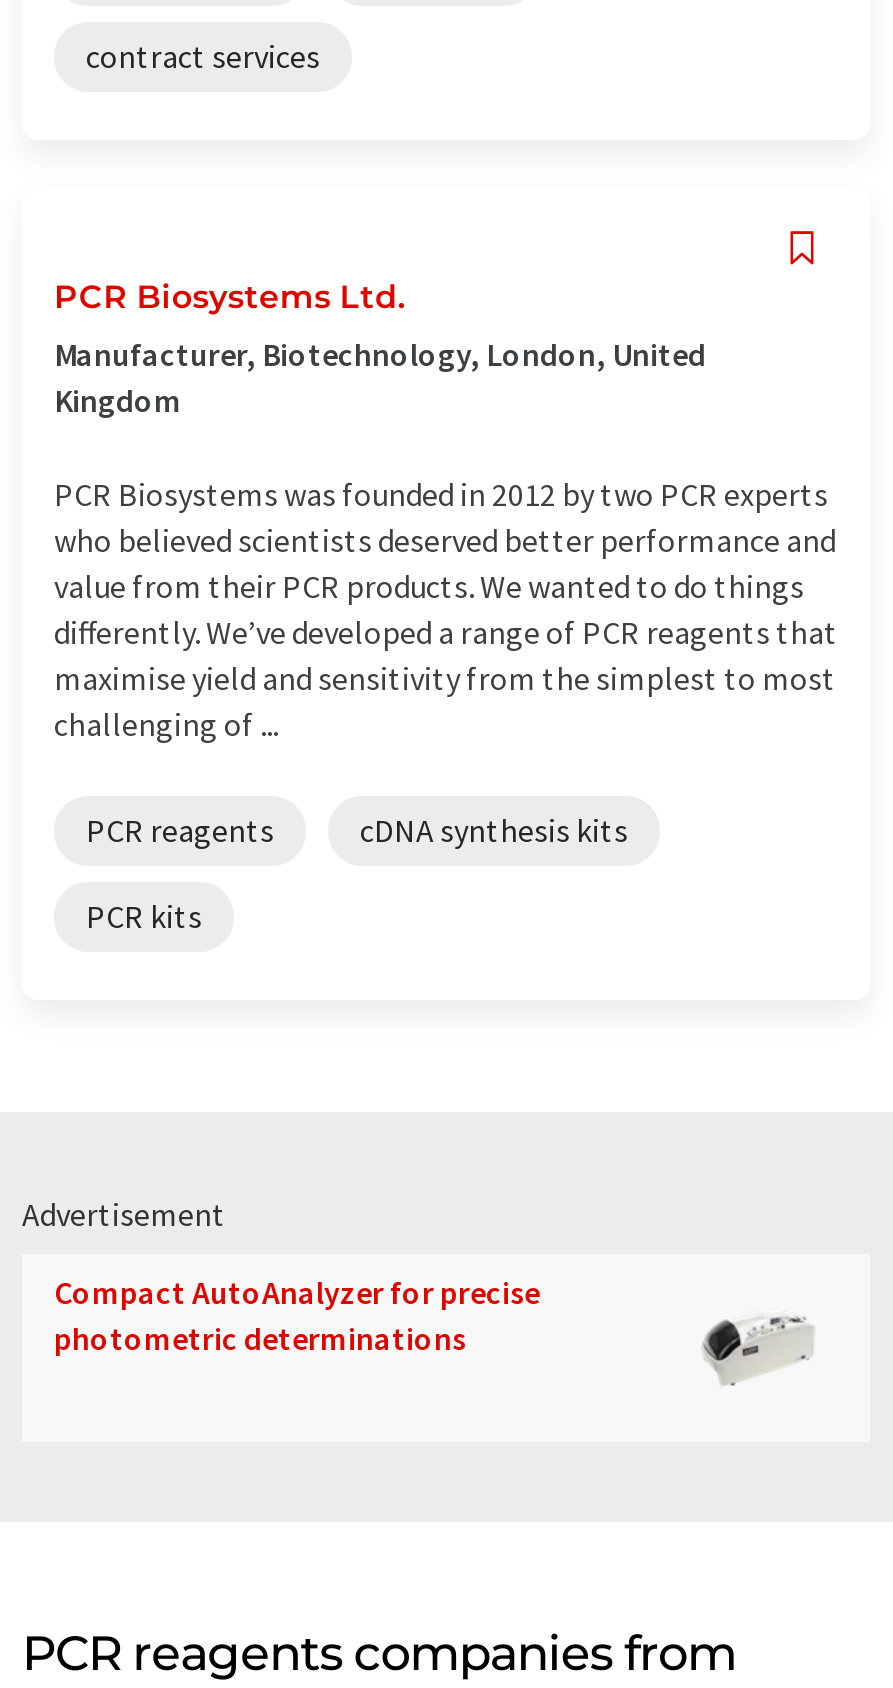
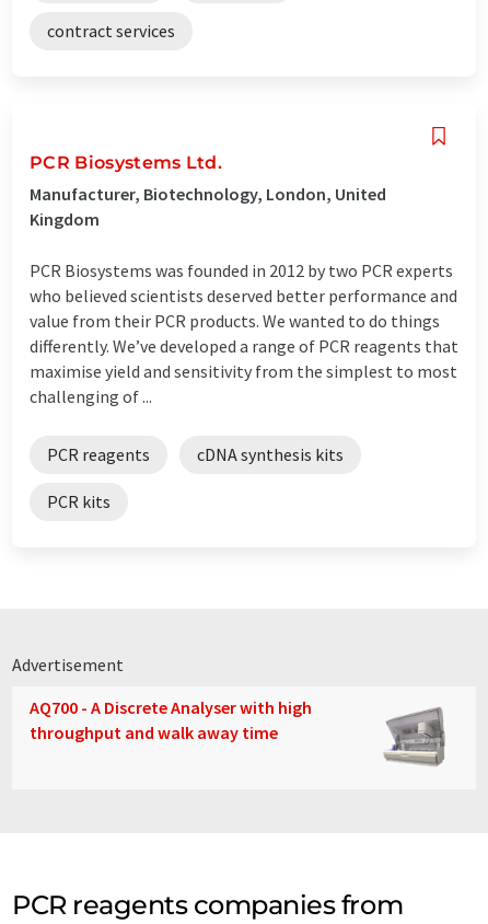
[54,1271,540,1357] Compact AutoAnalyzer for precise | photometric determinations -> [30,696,312,743] AQ700 - A Discrete Analyser with high | throughput and walk away time
[700,1292,812,1400] [image] -> [383,706,445,767] [image]

